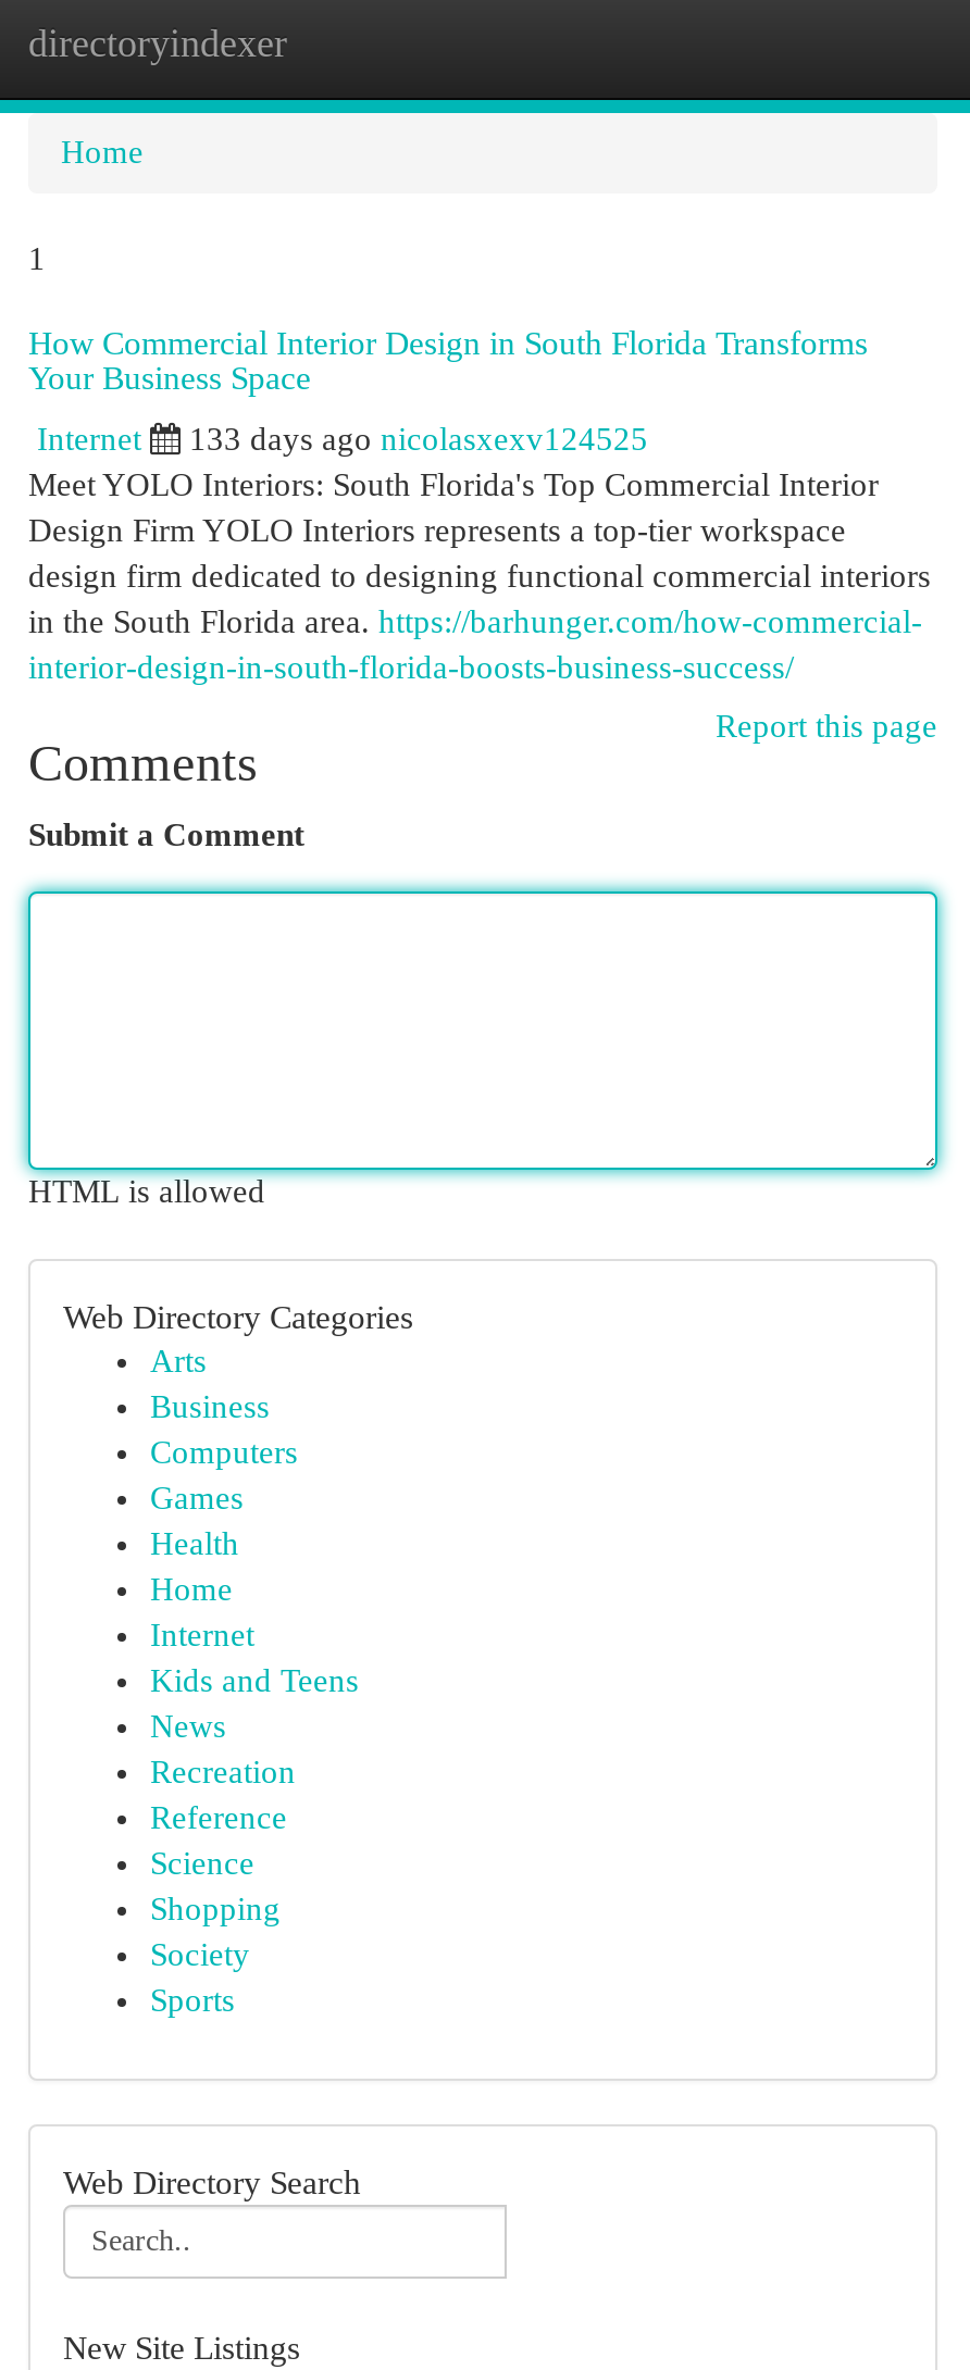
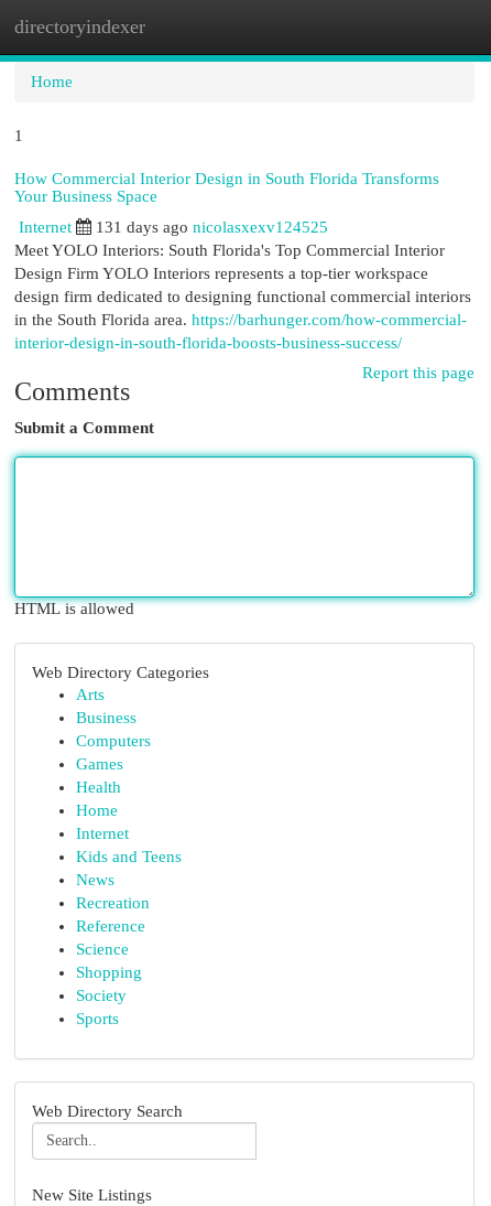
[189,422,648,457] 133 days ago nicolasxexv124525 -> [96,218,328,236] 131 days ago nicolasxexv124525

